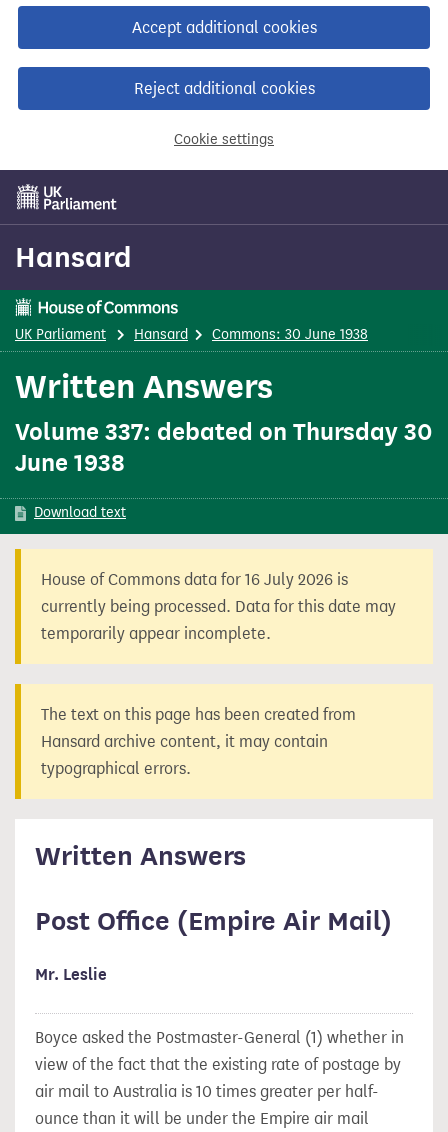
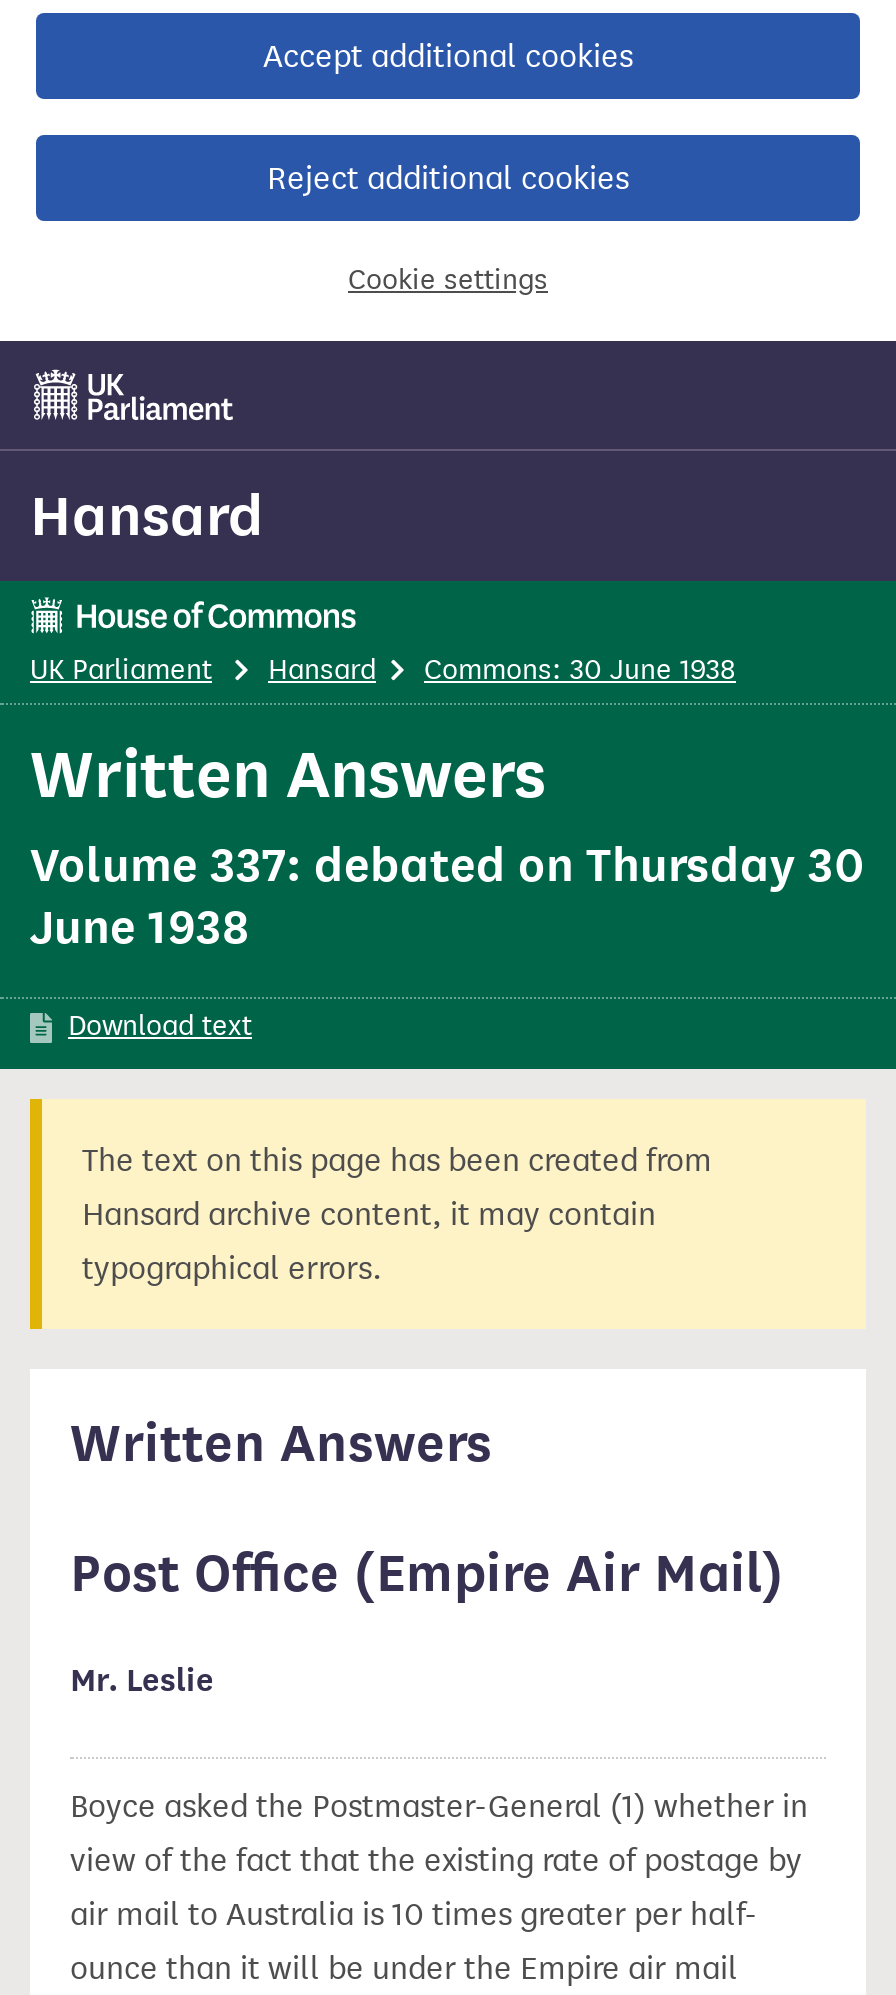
[41,570,396,643] House of Commons data for 16 July 2026 is | currently being processed. Data for this date may | temporarily appear incomplete. -> none

